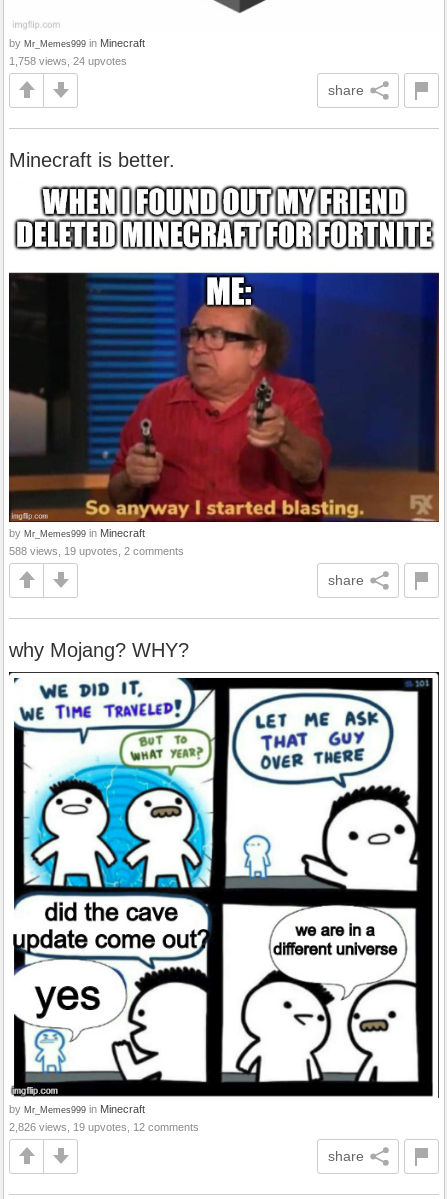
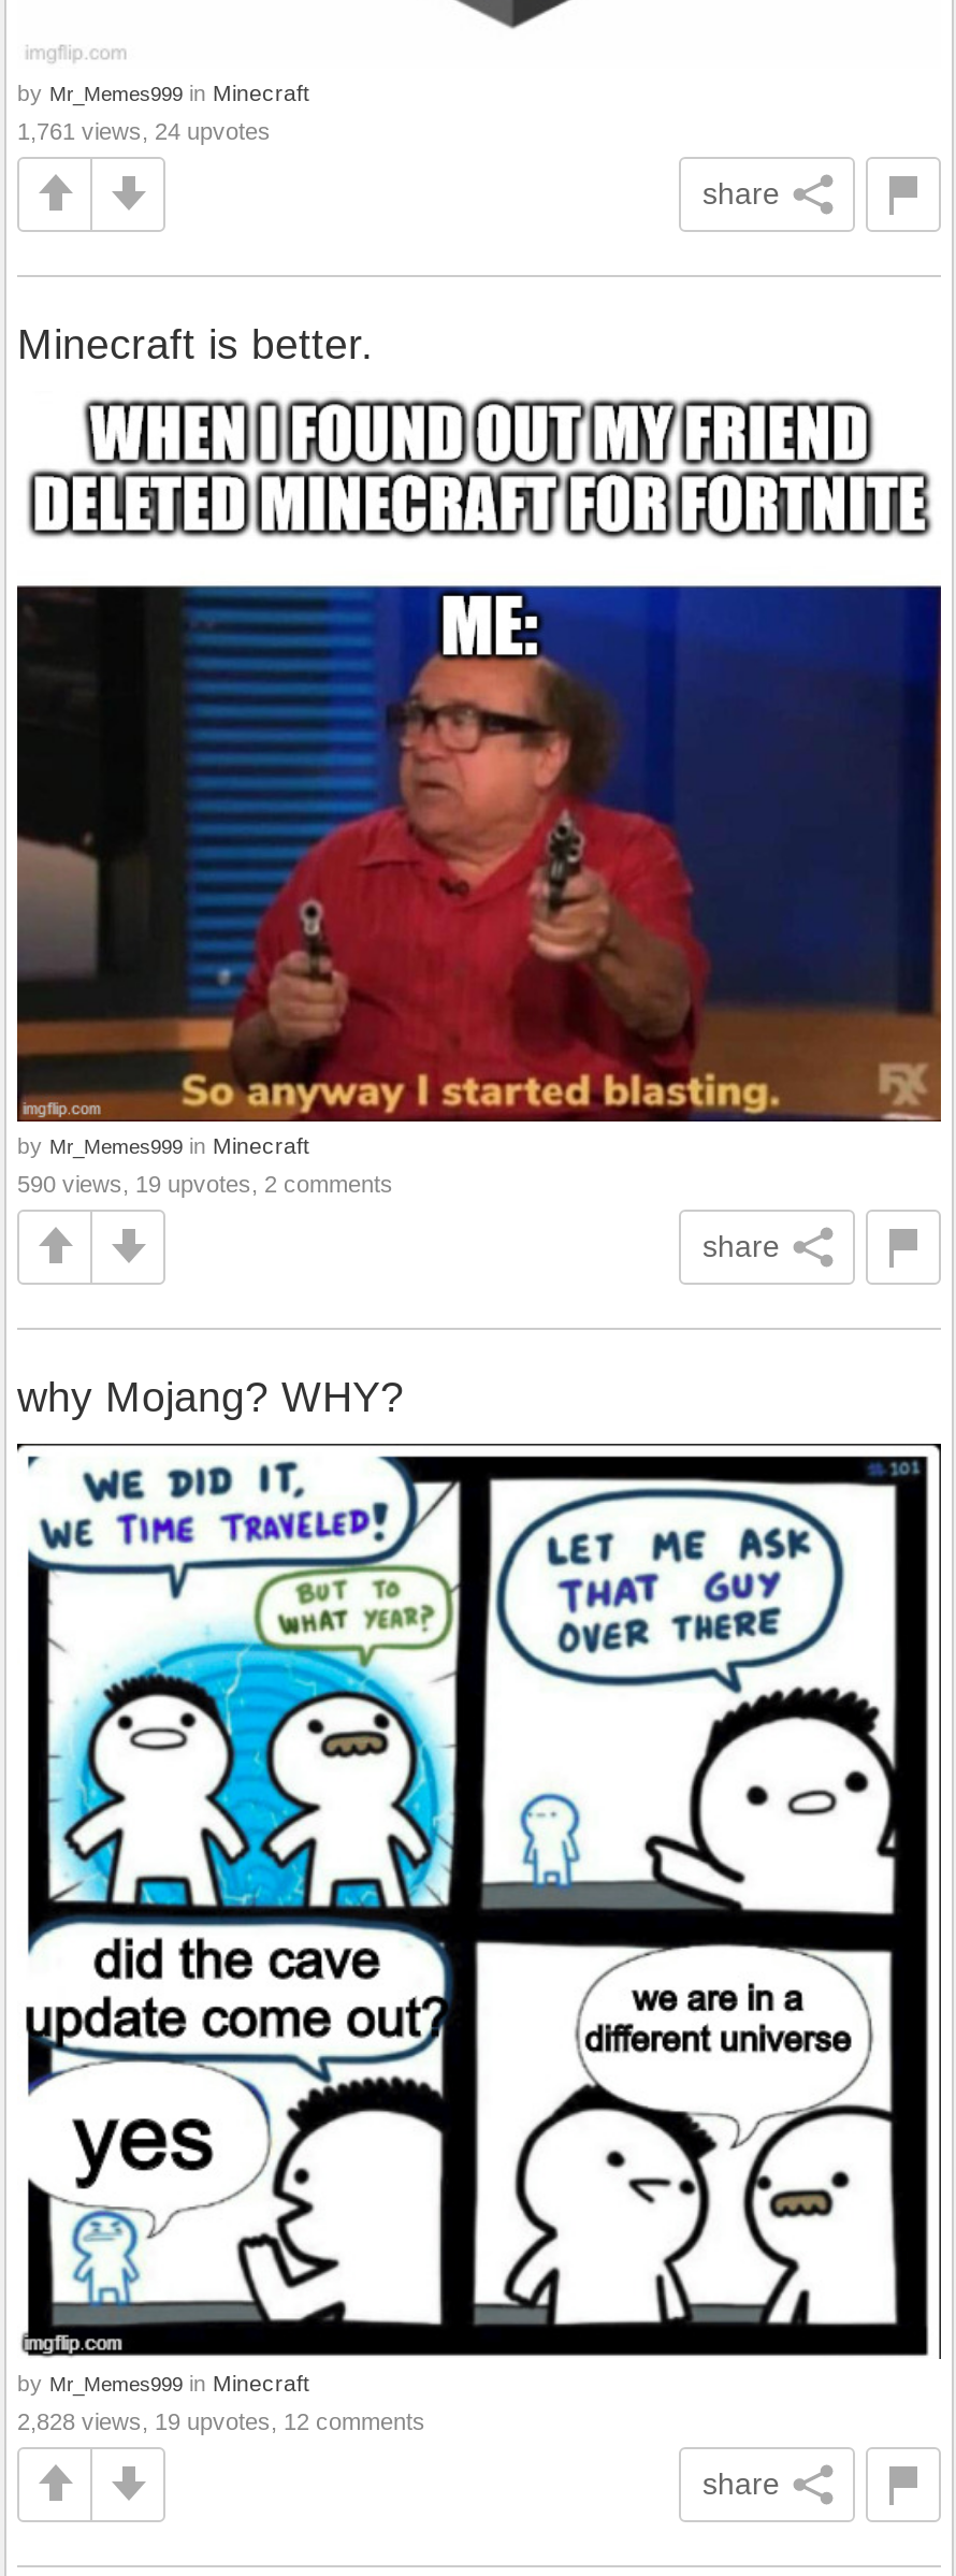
[9,55,127,67] 1,758 views, 24 upvotes -> [17,118,271,143] 1,761 views, 24 upvotes
[9,545,184,557] 588 views, 19 upvotes, 2 comments -> [17,1170,393,1196] 590 views, 19 upvotes, 2 comments
[9,1121,199,1133] 2,826 views, 19 upvotes, 12 comments -> [17,2408,425,2434] 2,828 views, 19 upvotes, 12 comments

